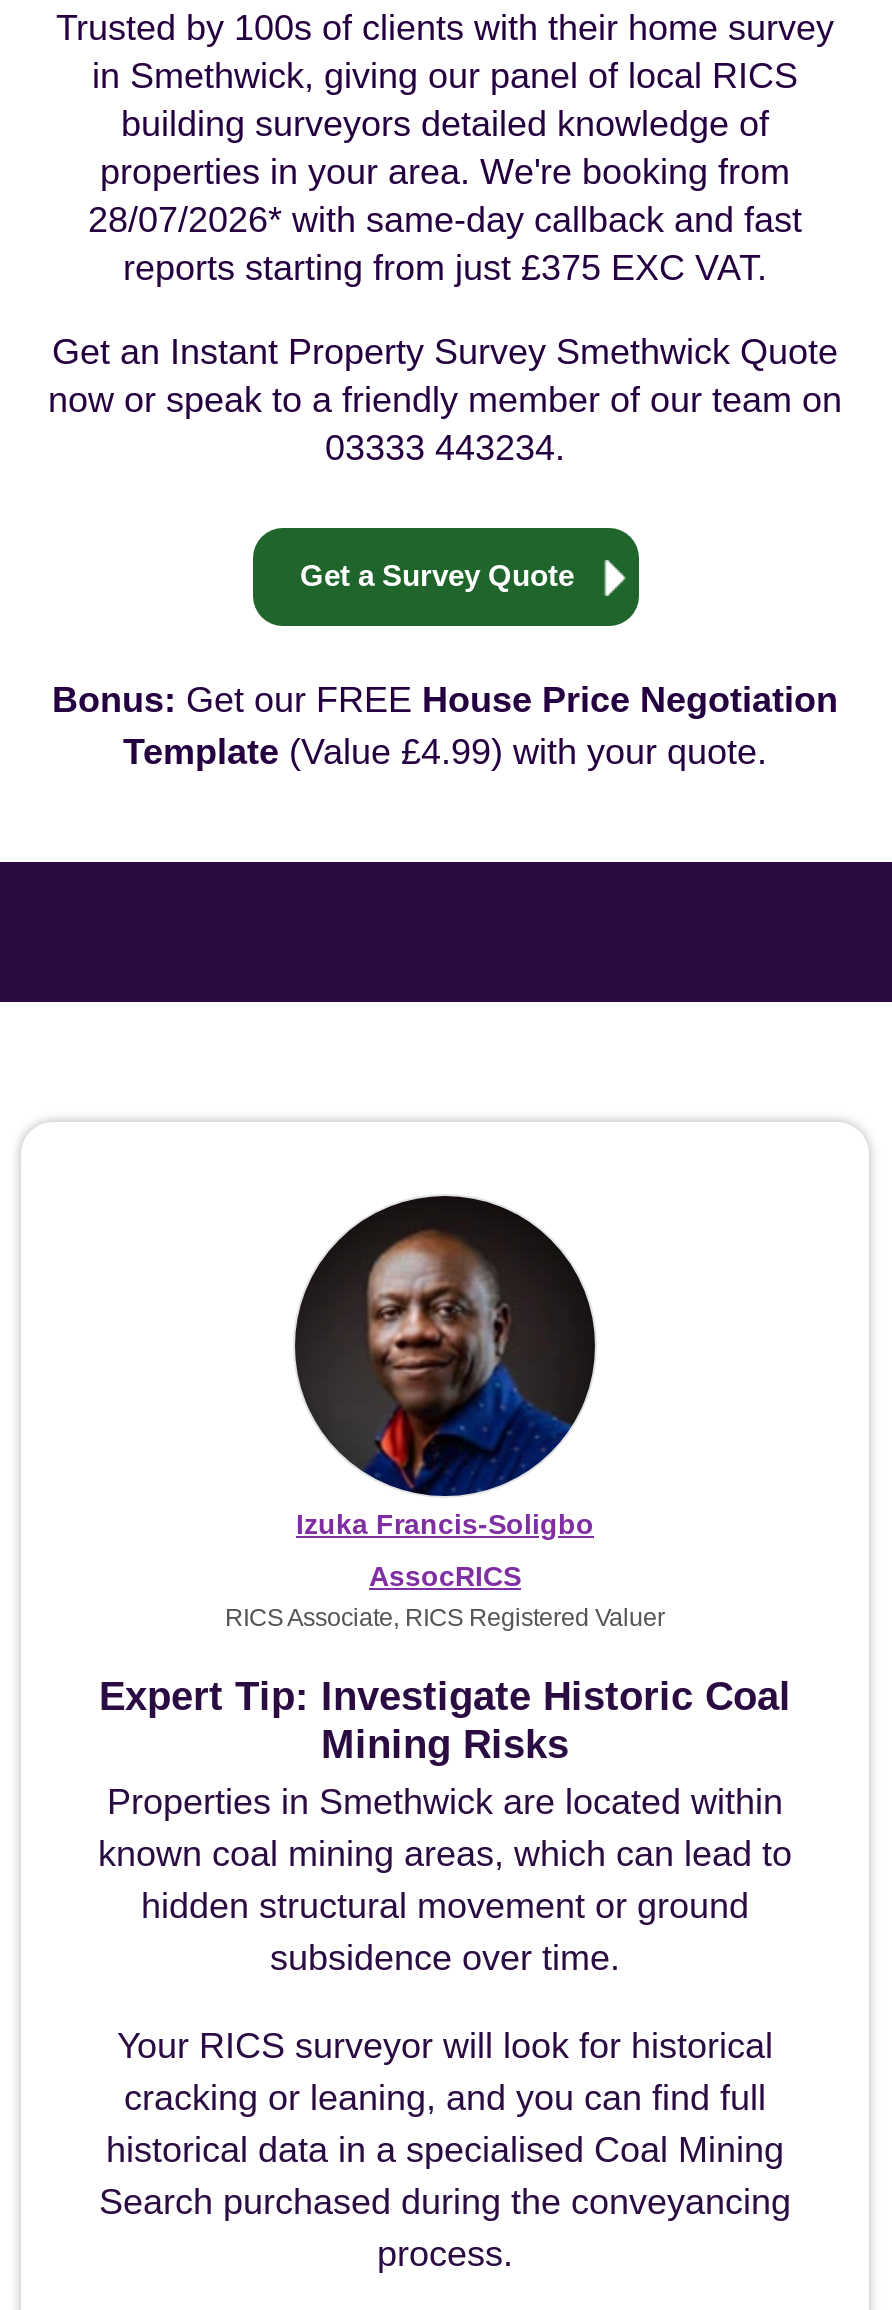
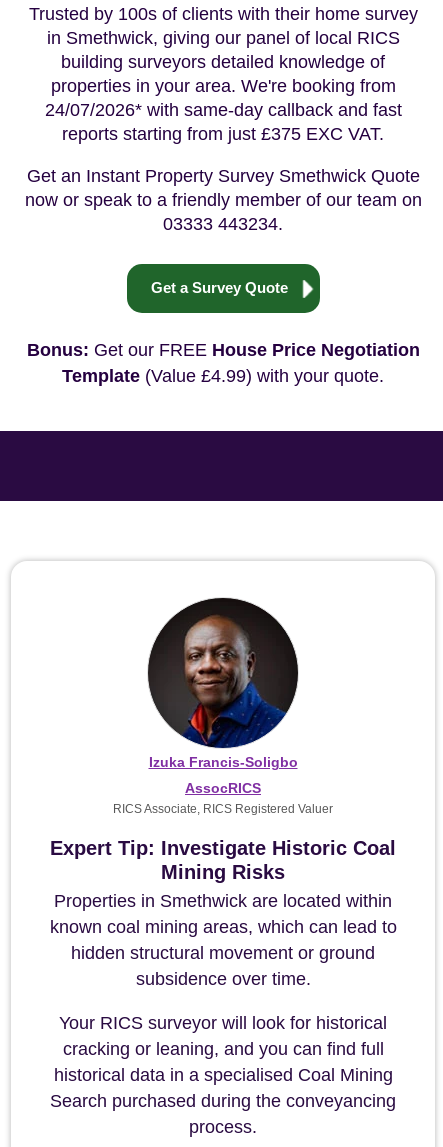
[88,200,802,240] 28/07/2026* with same-day callback and fast -> [44,100,401,120] 24/07/2026* with same-day callback and fast

